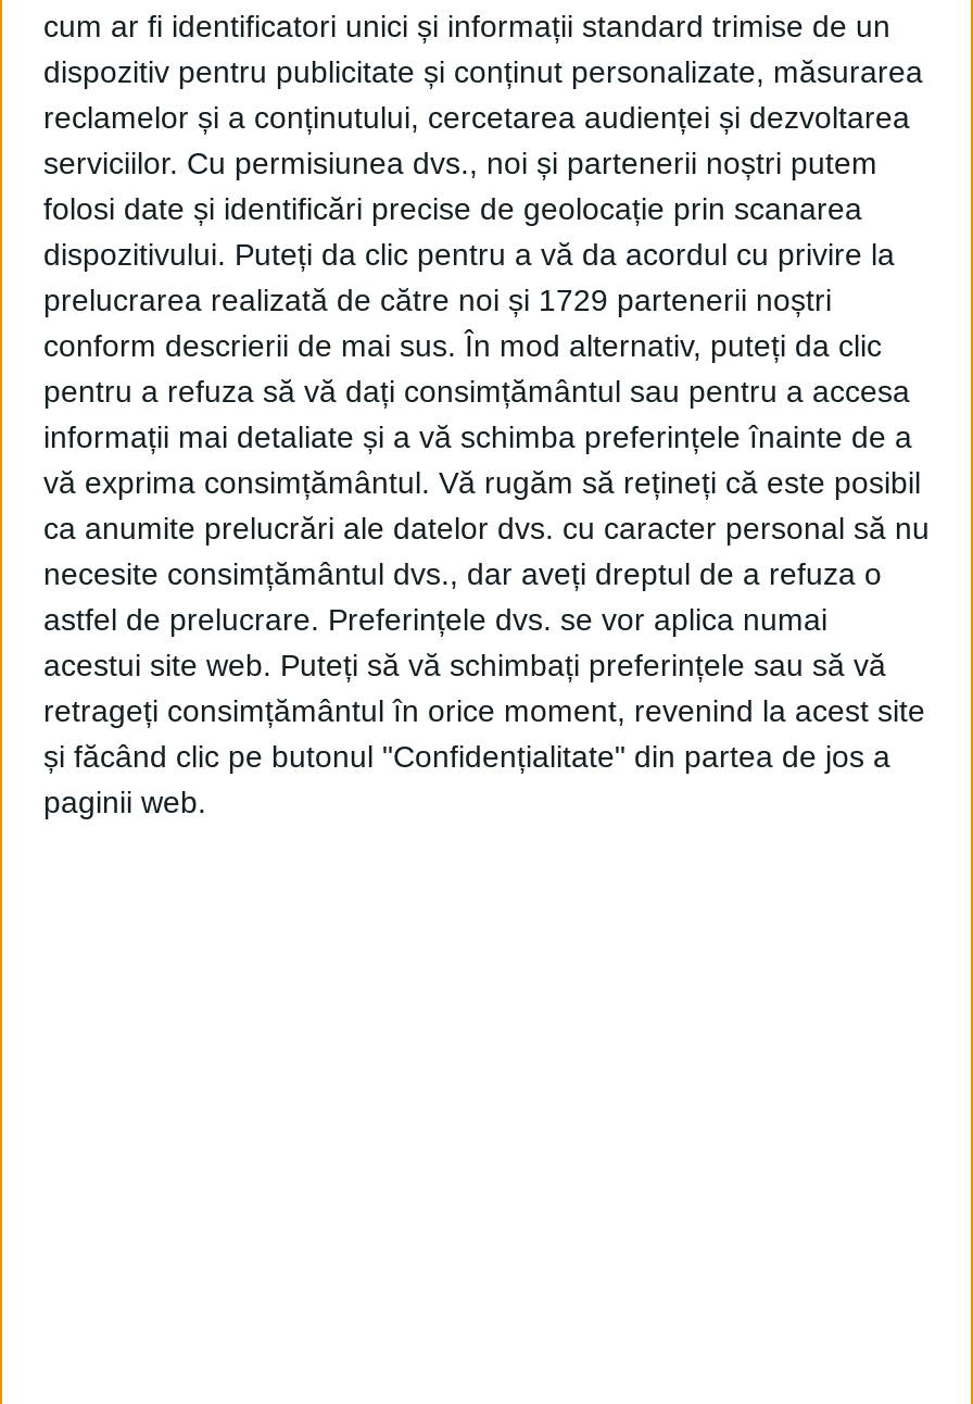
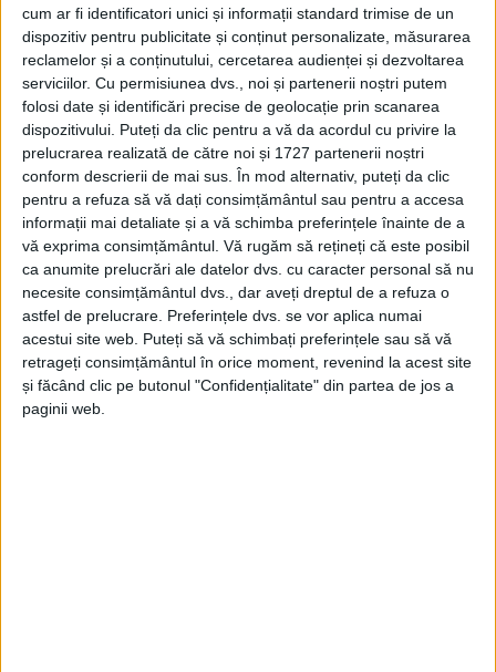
[43,282,832,317] prelucrarea realizată de către noi și 1729 partenerii noștri -> [22,144,424,161] prelucrarea realizată de către noi și 1727 partenerii noștri

